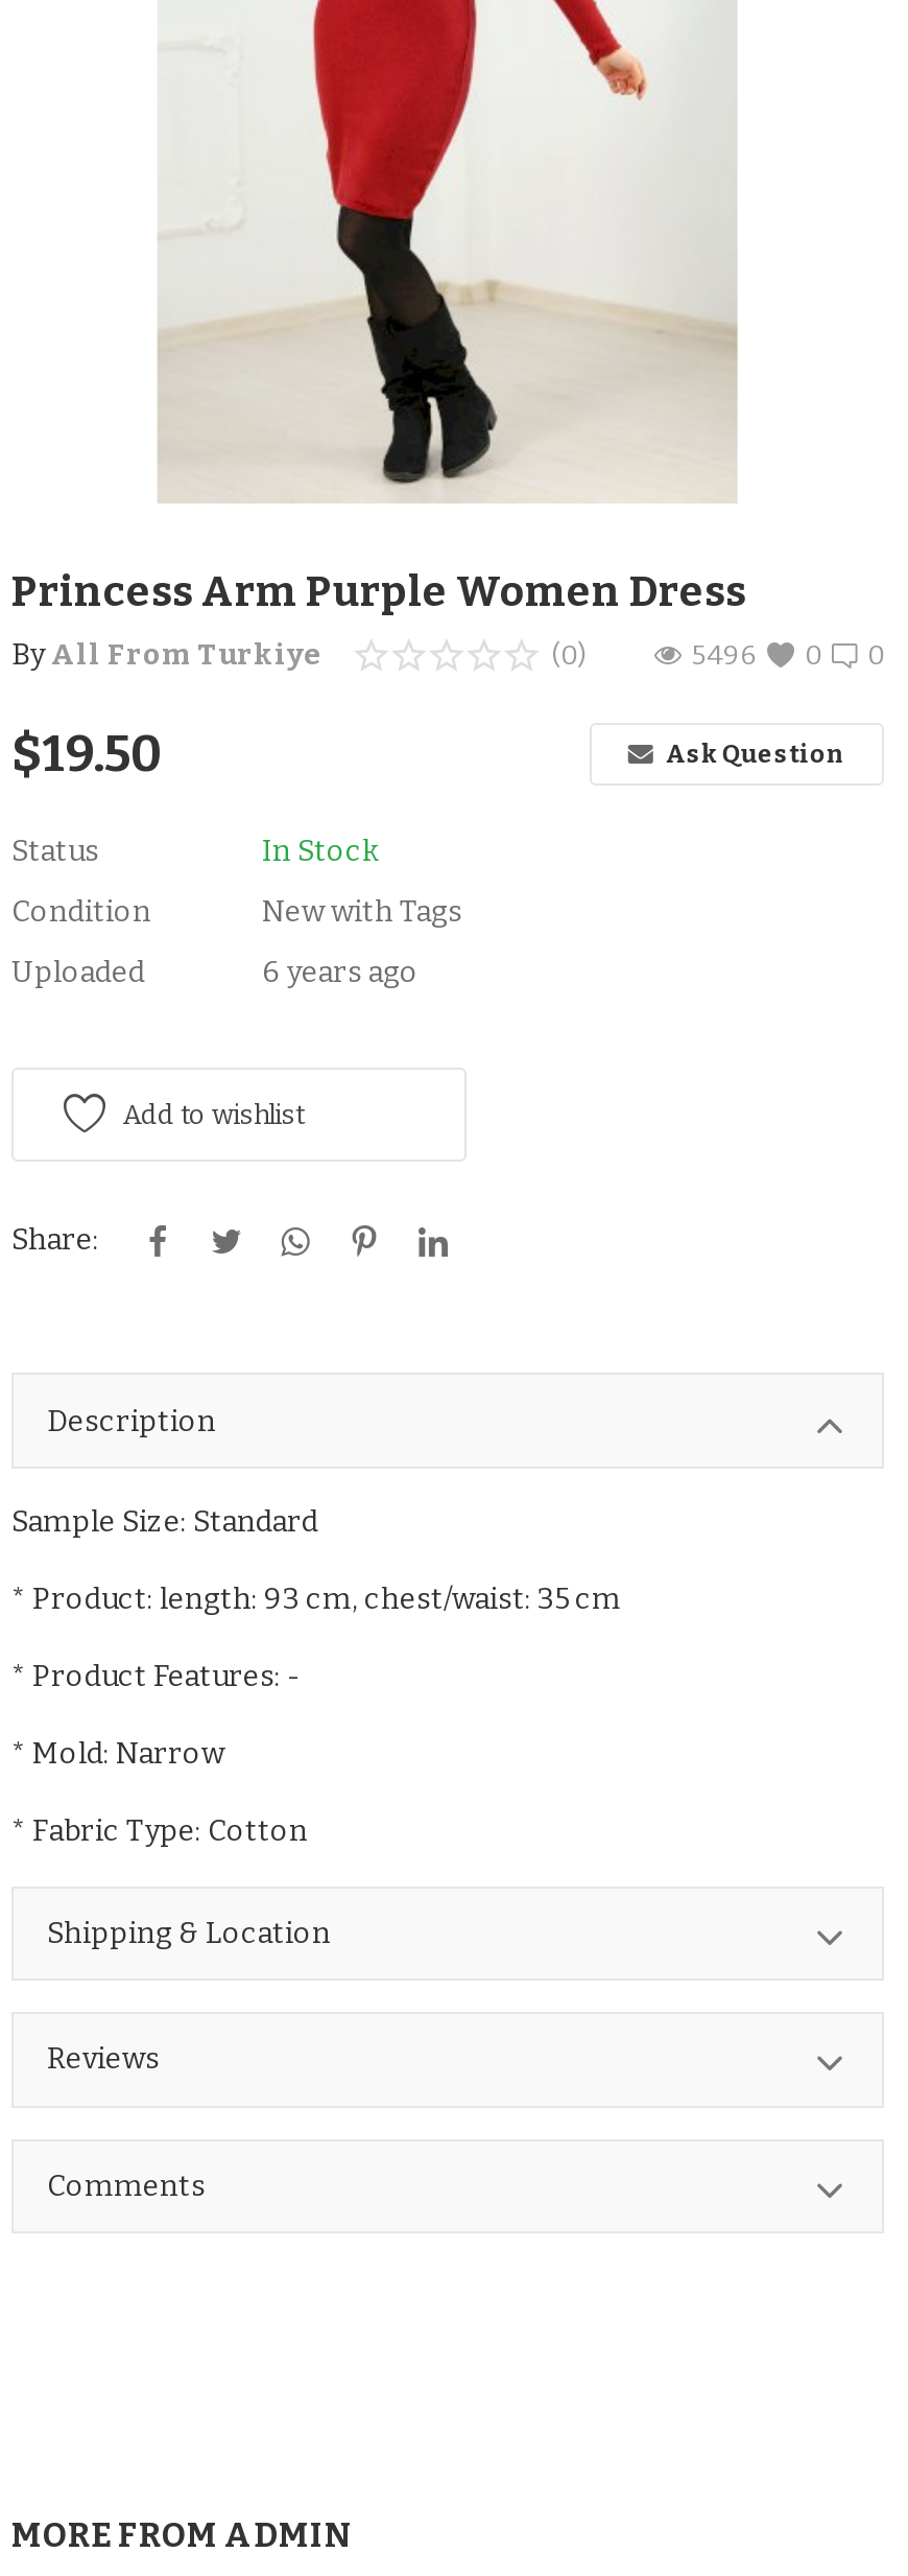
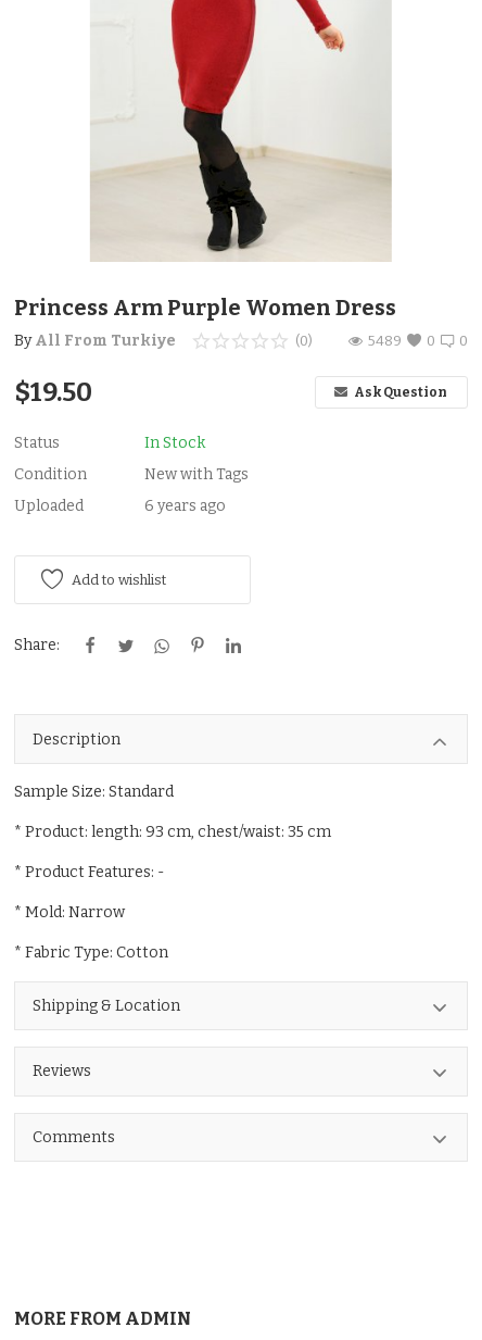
[692,639,884,671] 5496 0 0 -> [368,333,468,349] 5489 0 0

